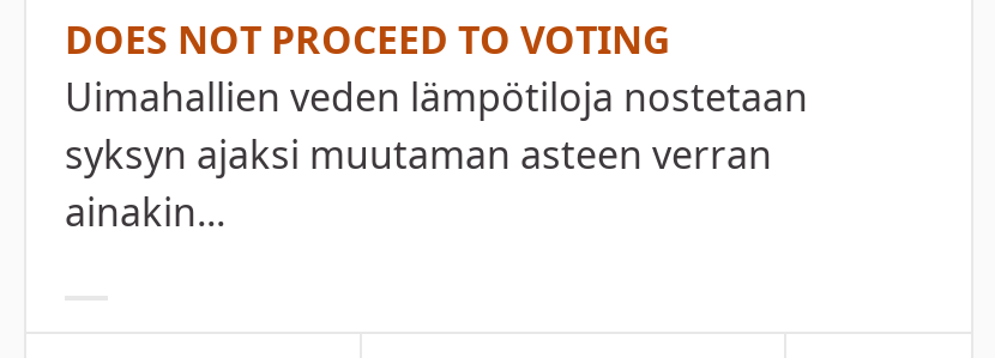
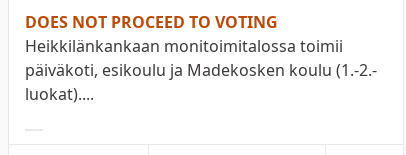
[65,70,808,237] Uimahallien veden lämpötiloja nostetaan | syksyn ajaksi muutaman asteen verran | ainakin... -> [25,35,377,105] Heikkilänkankaan monitoimitalossa toimii | päiväkoti, esikoulu ja Madekosken koulu (1.-2.- | luokat)....

